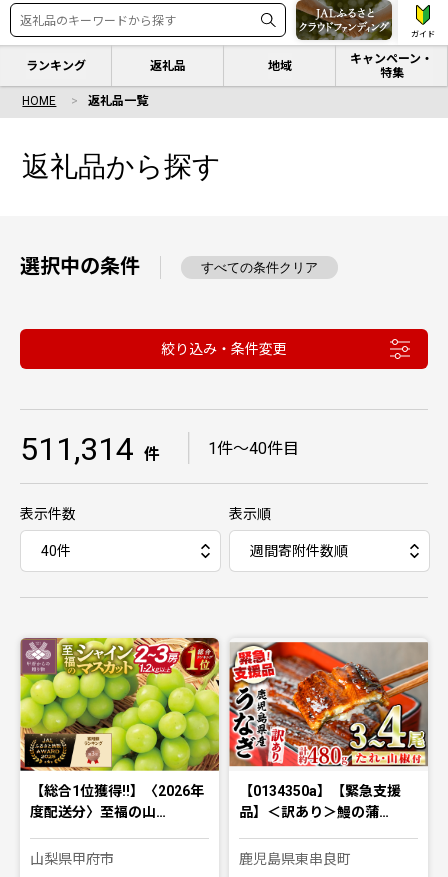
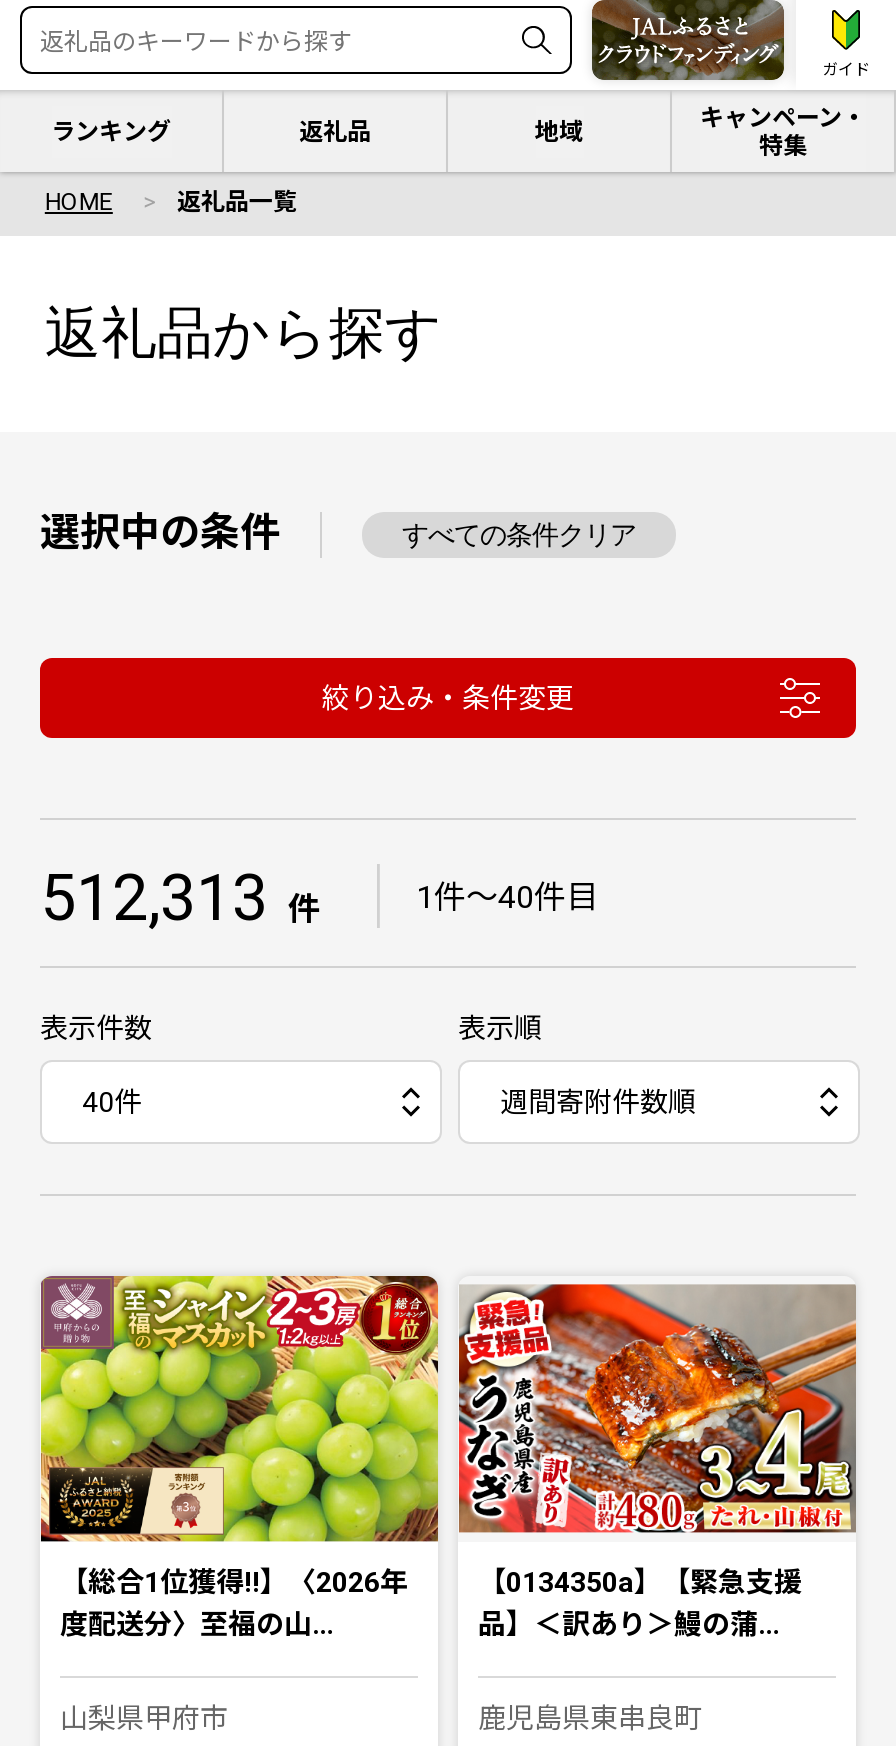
[20,430,299,468] 511,314 件 ｜ 1件〜40件目 -> [40,860,598,936] 512,313 件 ｜ 1件〜40件目

